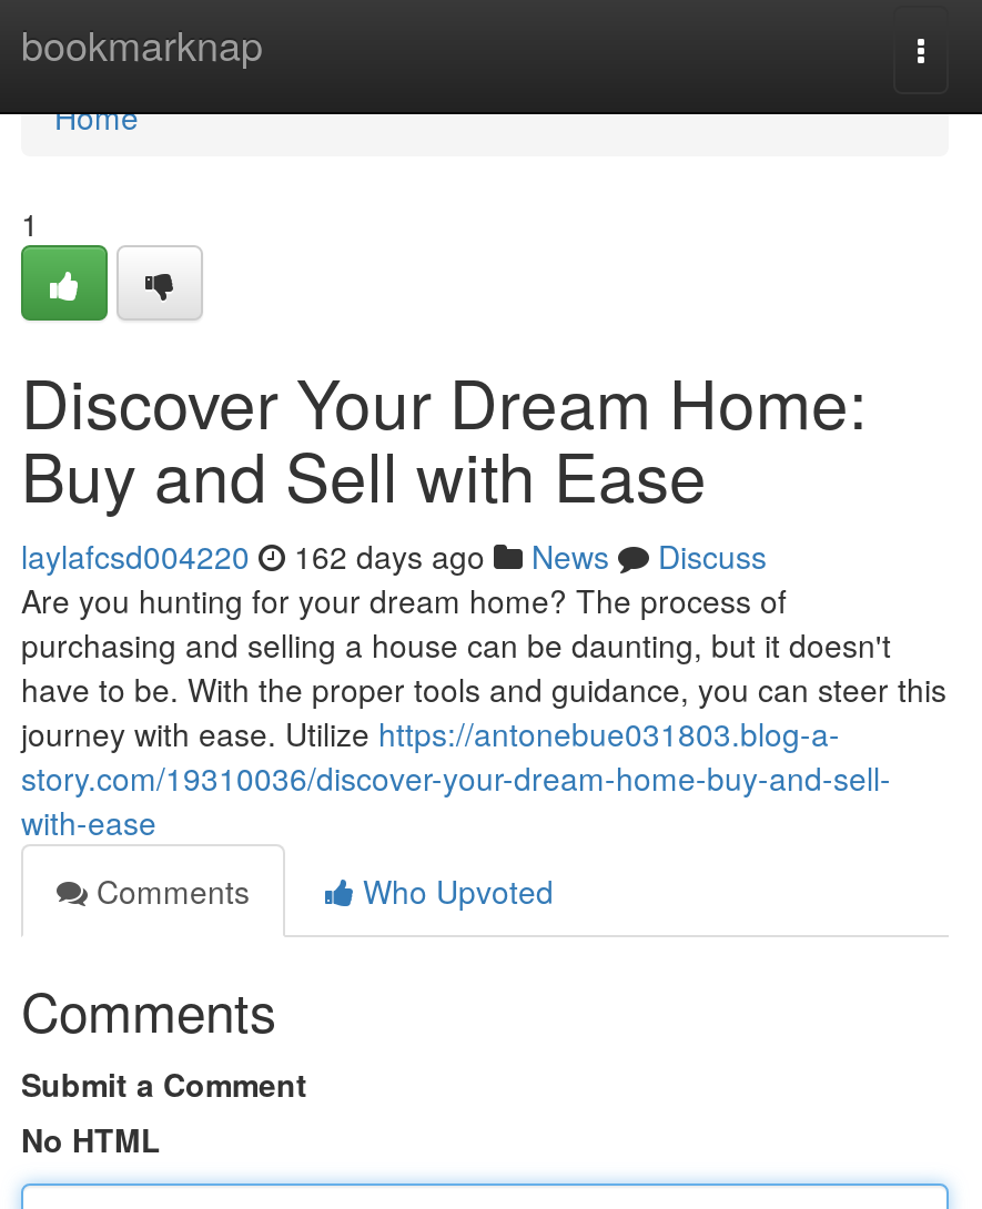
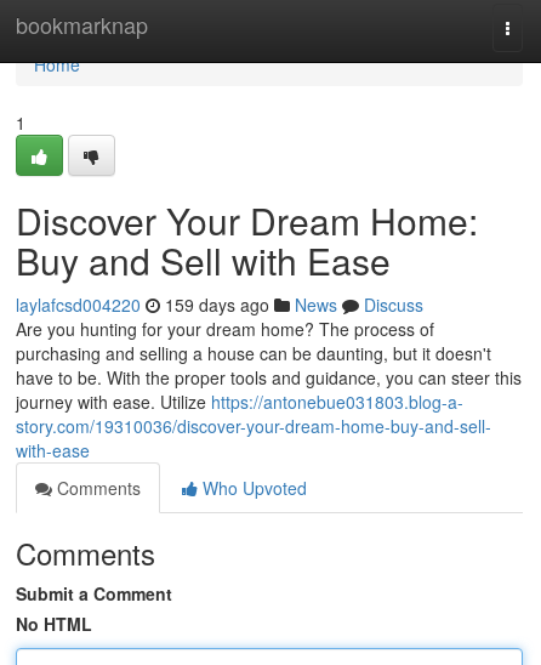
[21,534,767,578] laylafcsd004220 162 days ago News Discuss -> [16,292,423,317] laylafcsd004220 159 days ago News Discuss

